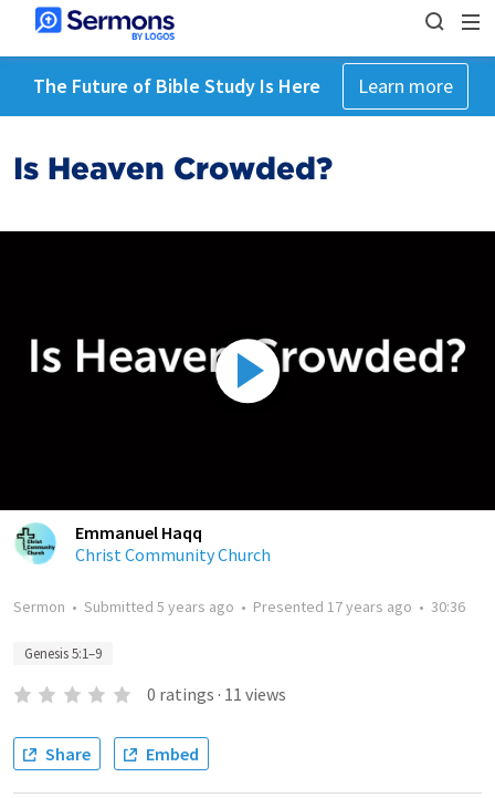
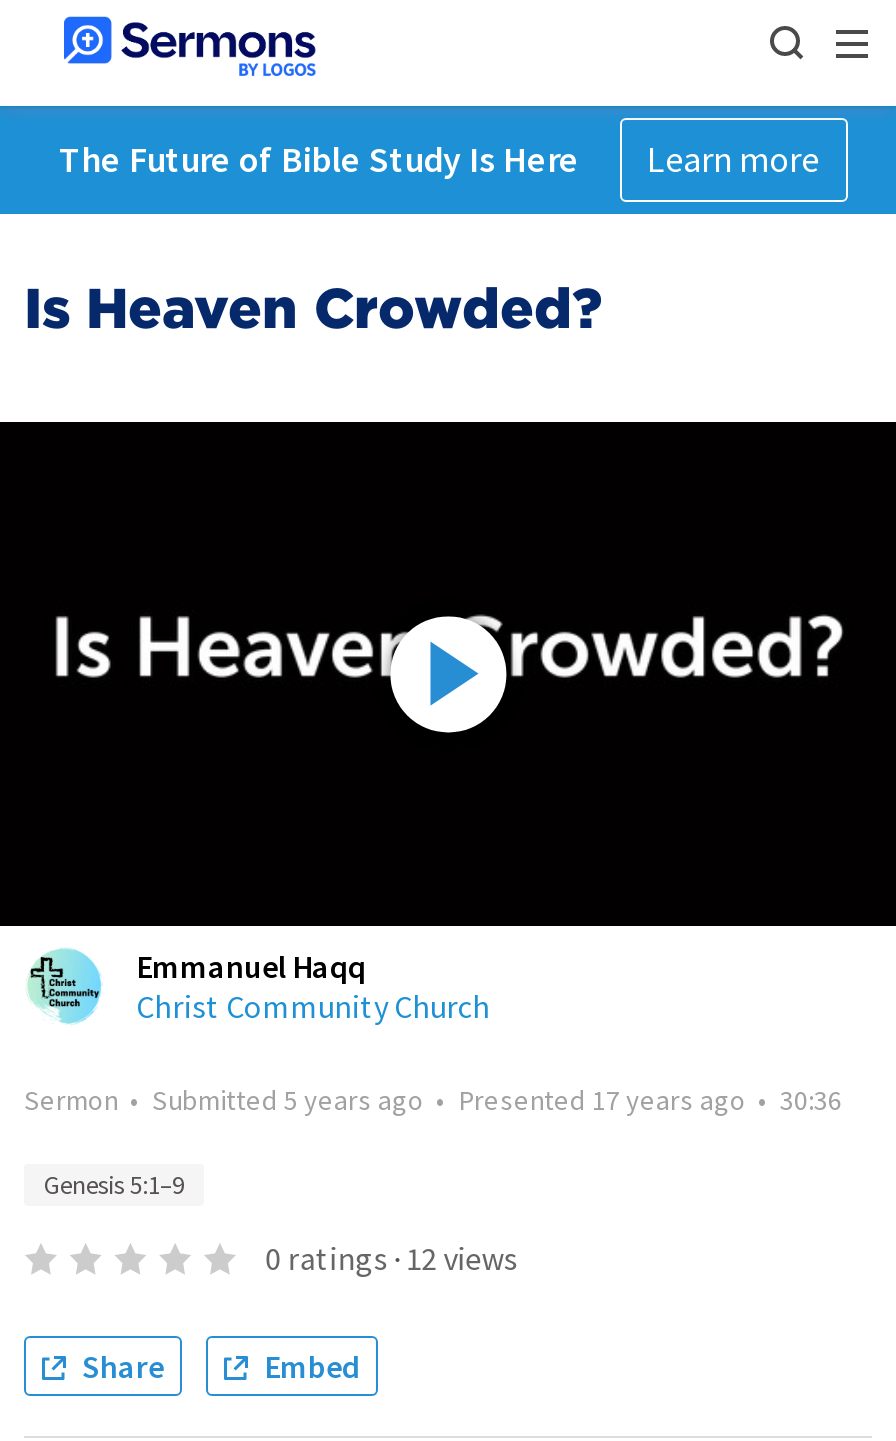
[147,683,286,705] 0 ratings · 11 views -> [265,1238,517,1278] 0 ratings · 12 views

